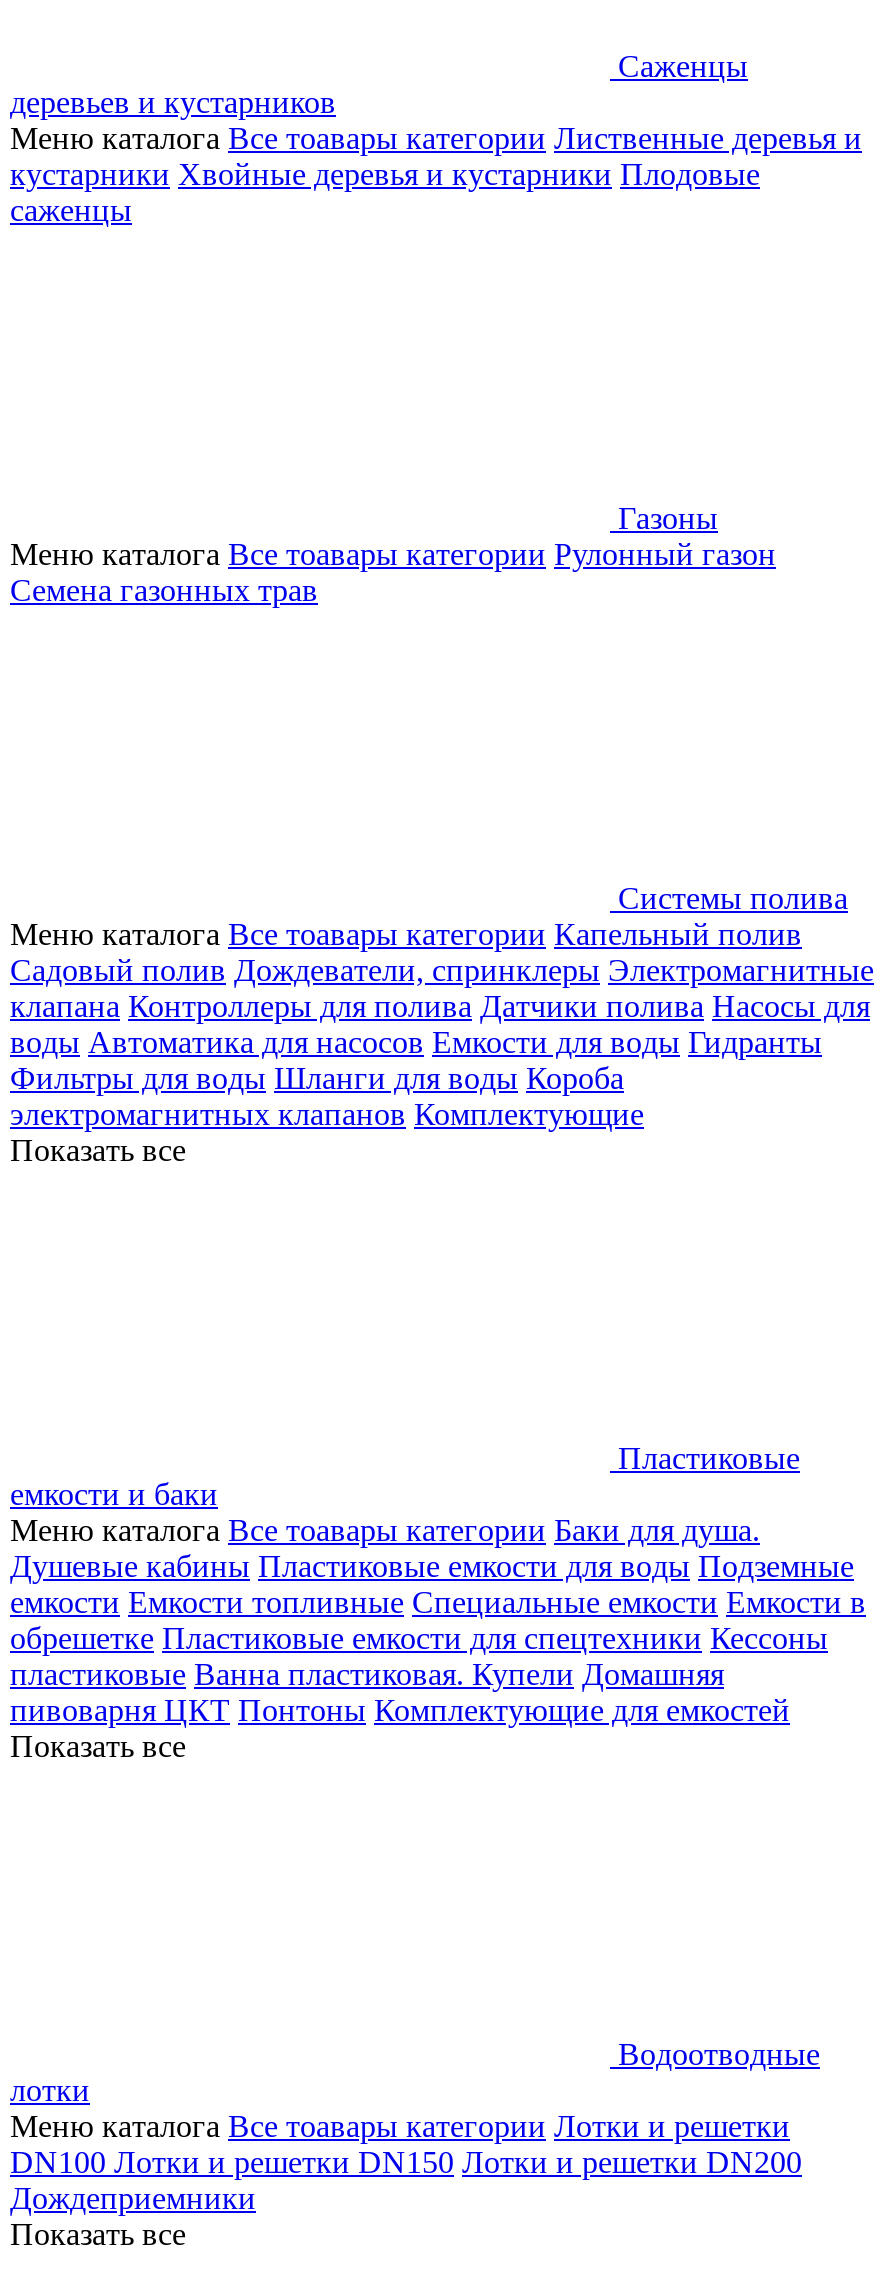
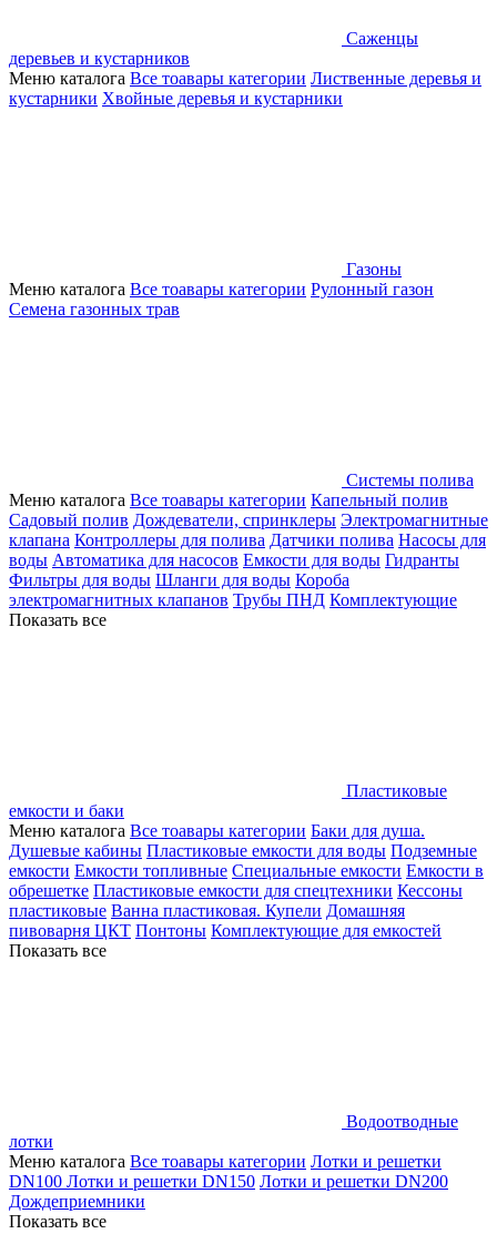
[10,157,760,227] кустарники Хвойные деревья и кустарники Плодовые | саженцы -> [9,89,343,108] кустарники Хвойные деревья и кустарники
[10,1097,644,1131] электромагнитных клапанов Комплектующие -> [9,590,457,609] электромагнитных клапанов Трубы ПНД Комплектующие

